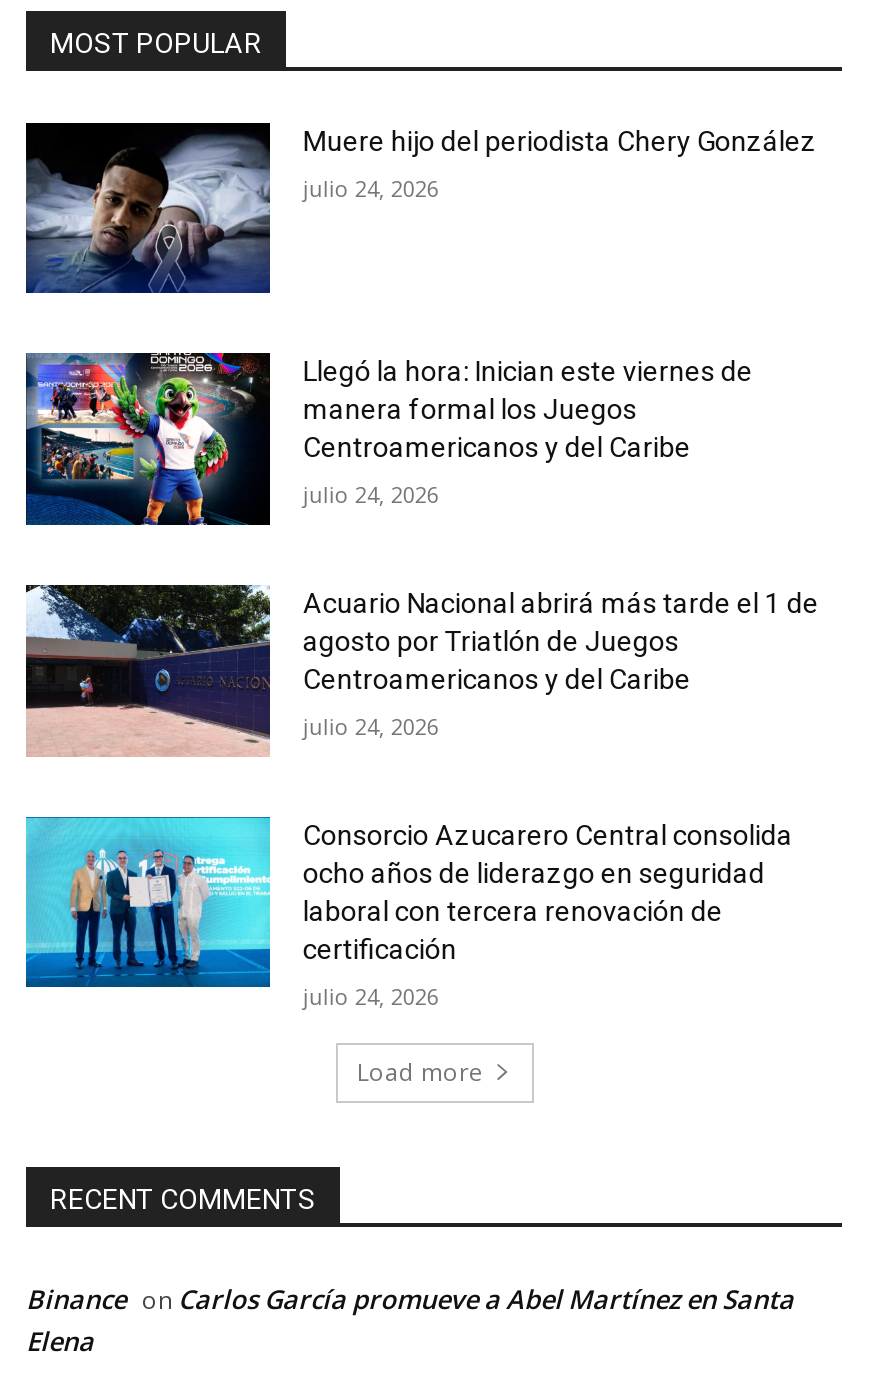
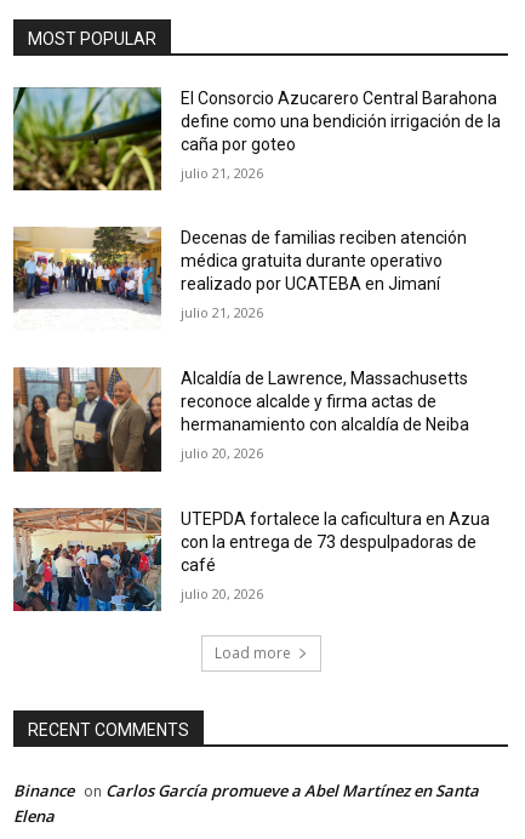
[24,121,817,295] [image] | Muere hijo del periodista Chery González -> [12,86,501,192] [image] | El Consorcio Azucarero Central Barahona | define como una bendición irrigación de la | caña por goteo
[303,173,439,203] julio 24, 2026 -> [181,163,264,182] julio 21, 2026
[24,351,753,527] [image] | Llegó la hora: Inician este viernes de | manera formal los Juegos | Centroamericanos y del Caribe -> [12,226,467,323] [image] | Decenas de familias reciben atención | médica gratuita durante operativo | realizado por UCATEBA en Jimaní
[303,480,439,510] julio 24, 2026 -> [181,304,264,322] julio 21, 2026
[24,583,819,757] [image] | Acuario Nacional abrirá más tarde el 1 de | agosto por Triatlón de Juegos | Centroamericanos y del Caribe -> [12,366,470,473] [image] | Alcaldía de Lawrence, Massachusetts | reconoce alcalde y firma actas de | hermanamiento con alcaldía de Neiba
[303,711,439,741] julio 24, 2026 -> [181,444,264,462] julio 20, 2026
[24,815,793,991] [image] | Consorcio Azucarero Central consolida | ocho años de liderazgo en seguridad | laboral con tercera renovación de | certificación -> [12,507,490,612] [image] | UTEPDA fortalece la caficultura en Azua | con la entrega de 73 despulpadoras de | café
[303,981,439,1011] julio 24, 2026 -> [181,584,264,602] julio 20, 2026

